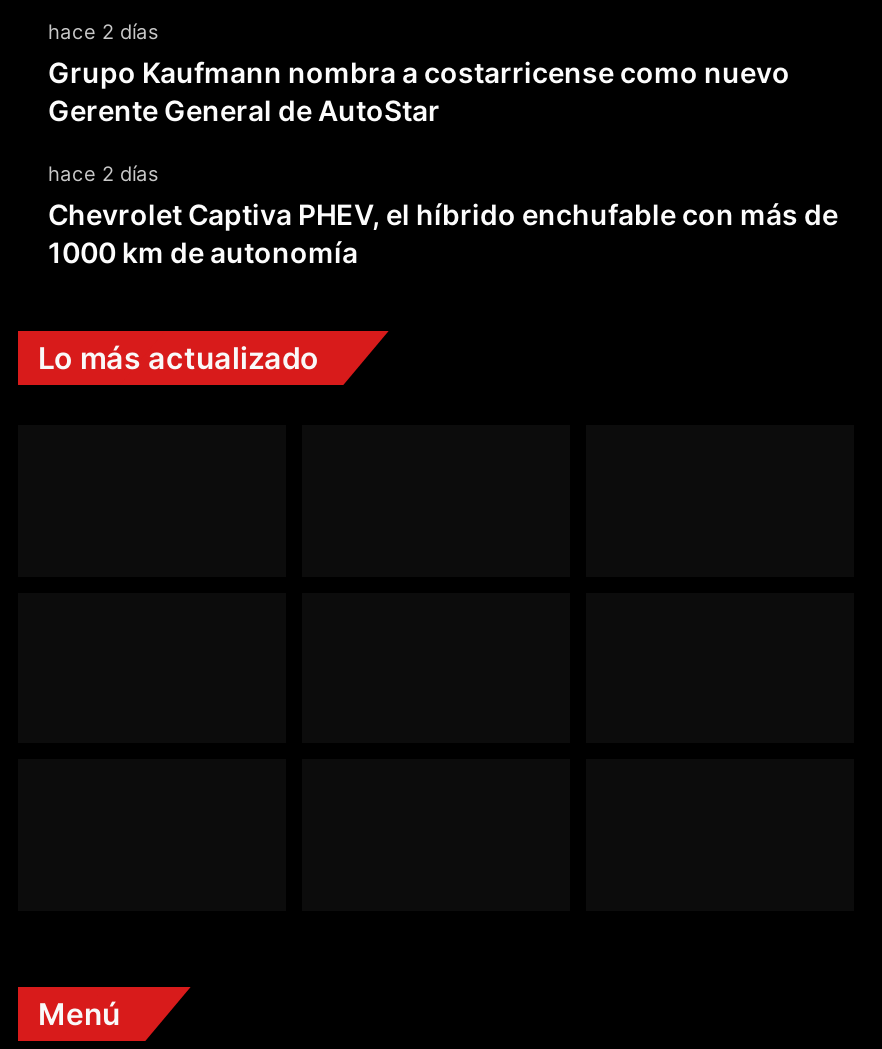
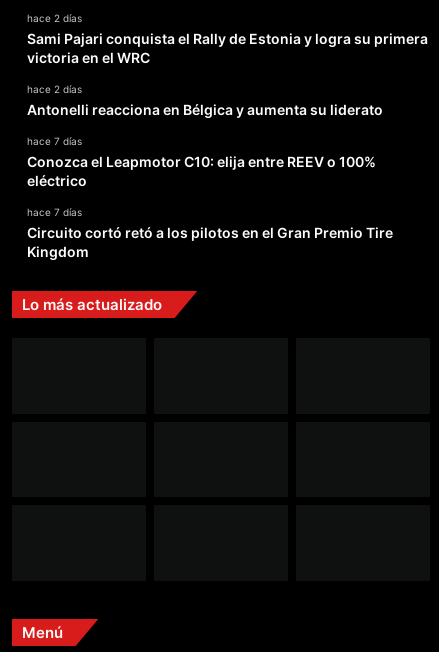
[48,55,790,127] Grupo Kaufmann nombra a costarricense como nuevo | Gerente General de AutoStar -> [27,30,428,66] Sami Pajari conquista el Rally de Estonia y logra su primera | victoria en el WRC
[48,197,838,269] Chevrolet Captiva PHEV, el híbrido enchufable con más de | 1000 km de autonomía -> [27,101,393,260] Antonelli reacciona en Bélgica y aumenta su liderato | hace 7 días | Conozca el Leapmotor C10: elija entre REEV o 100% | eléctrico | hace 7 días | Circuito cortó retó a los pilotos en el Gran Premio Tire | Kingdom

